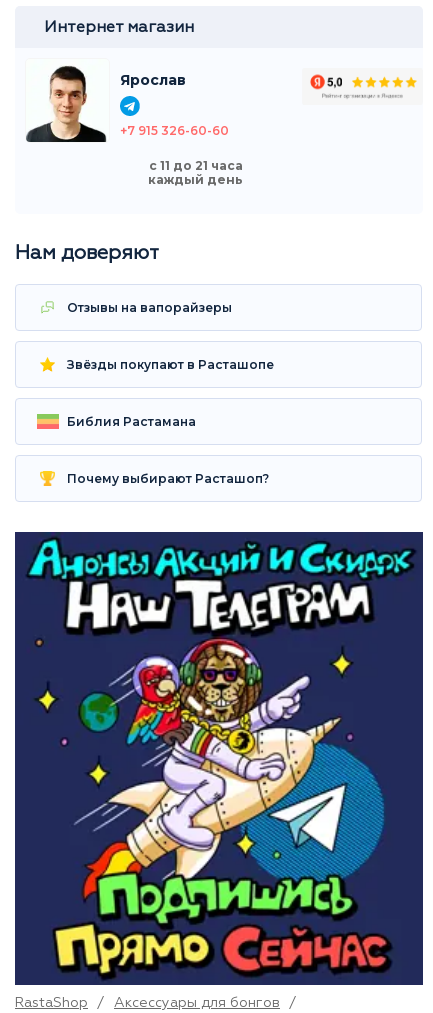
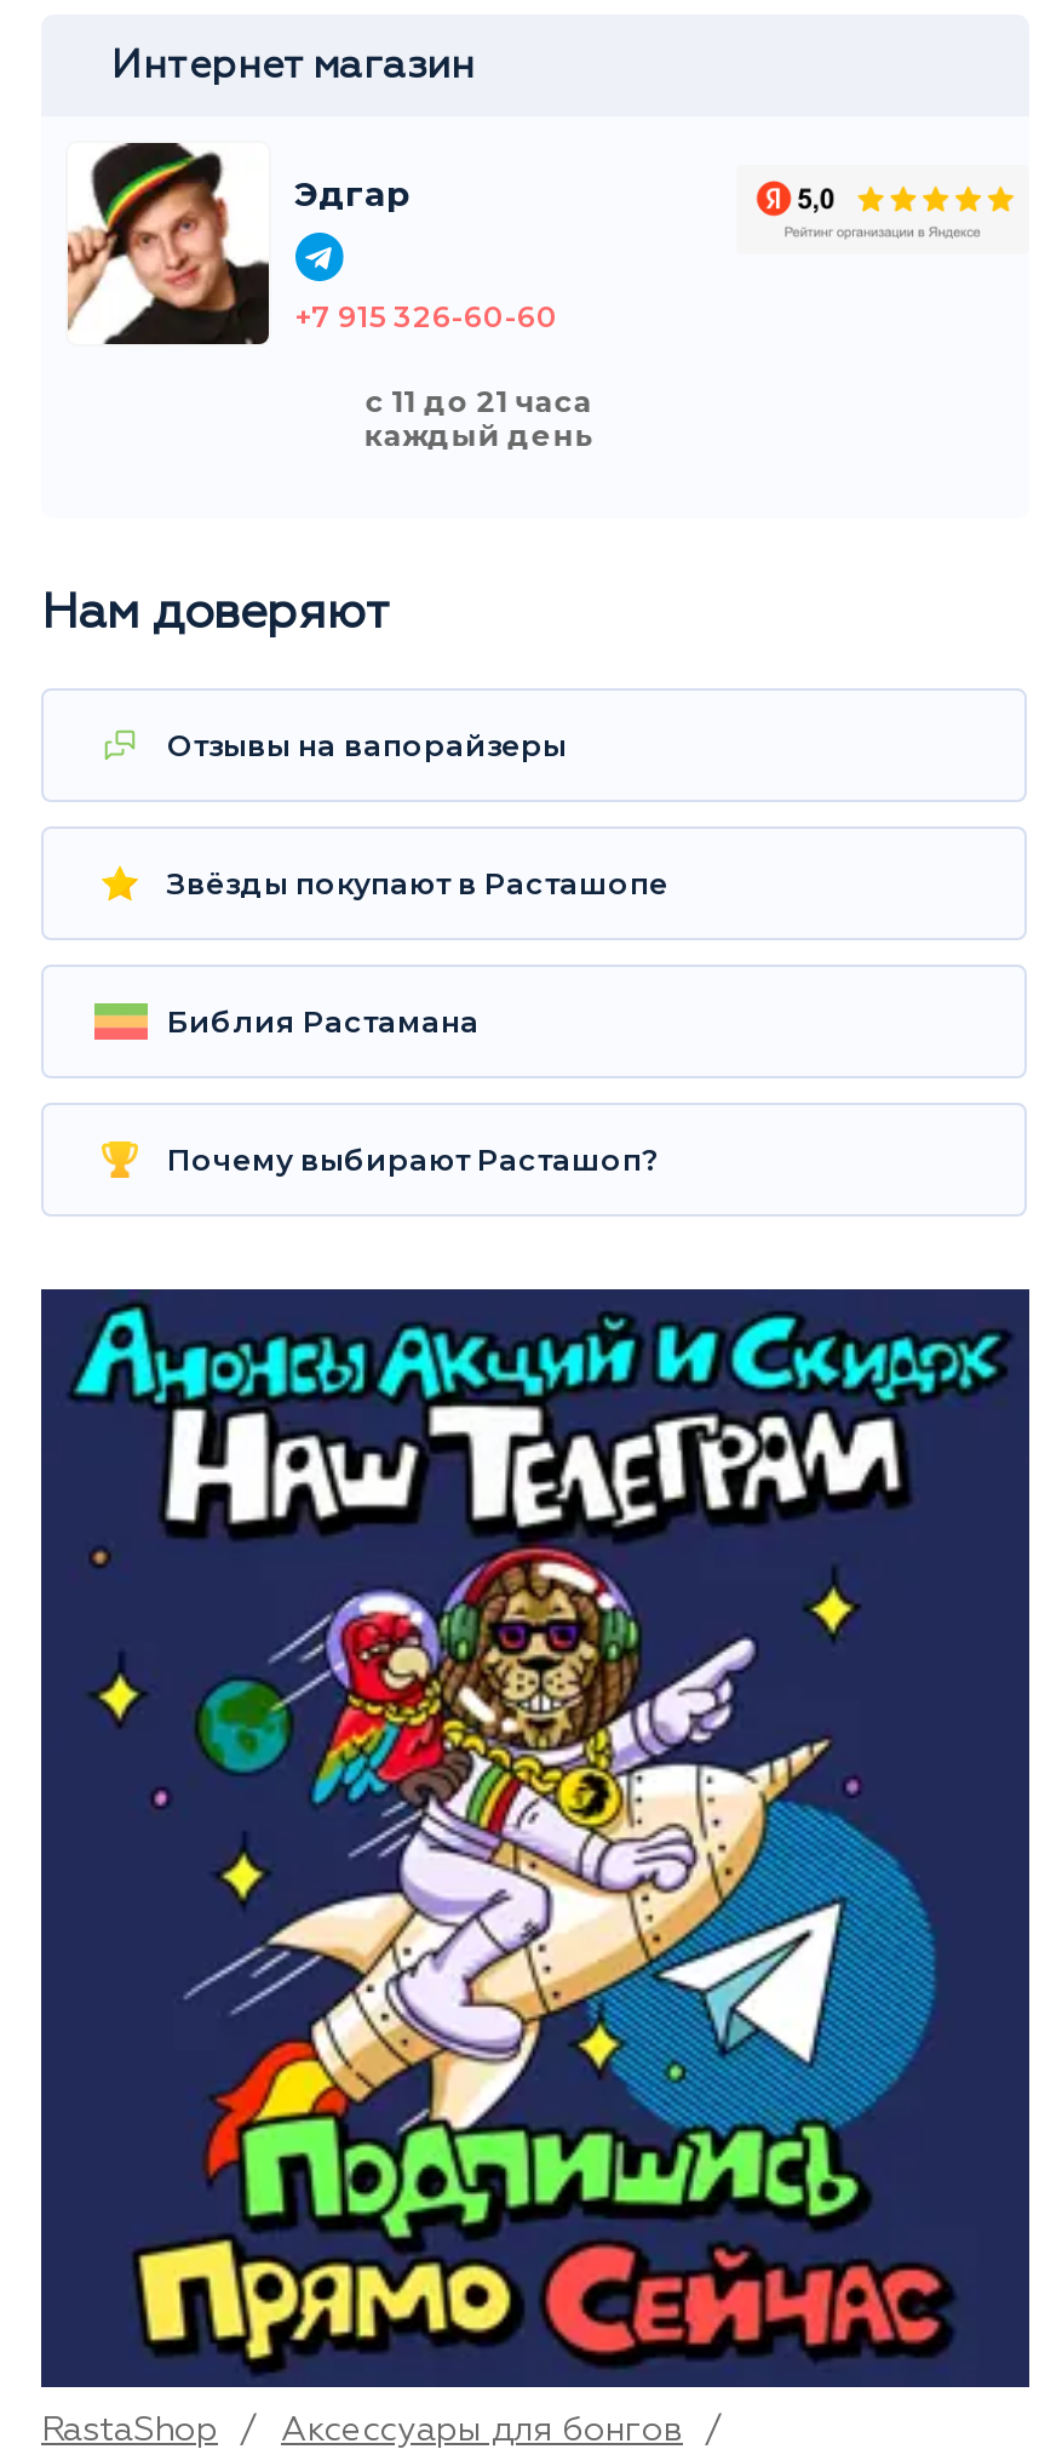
[25,59,185,143] [image] | Ярослав -> [65,141,411,344] [image] | Эдгар

